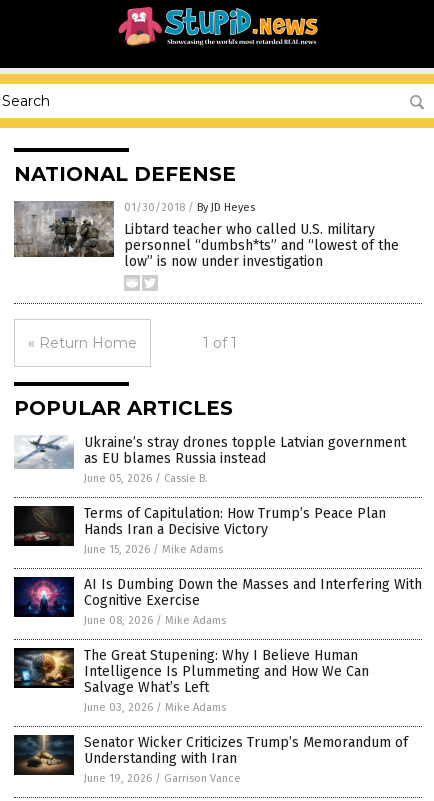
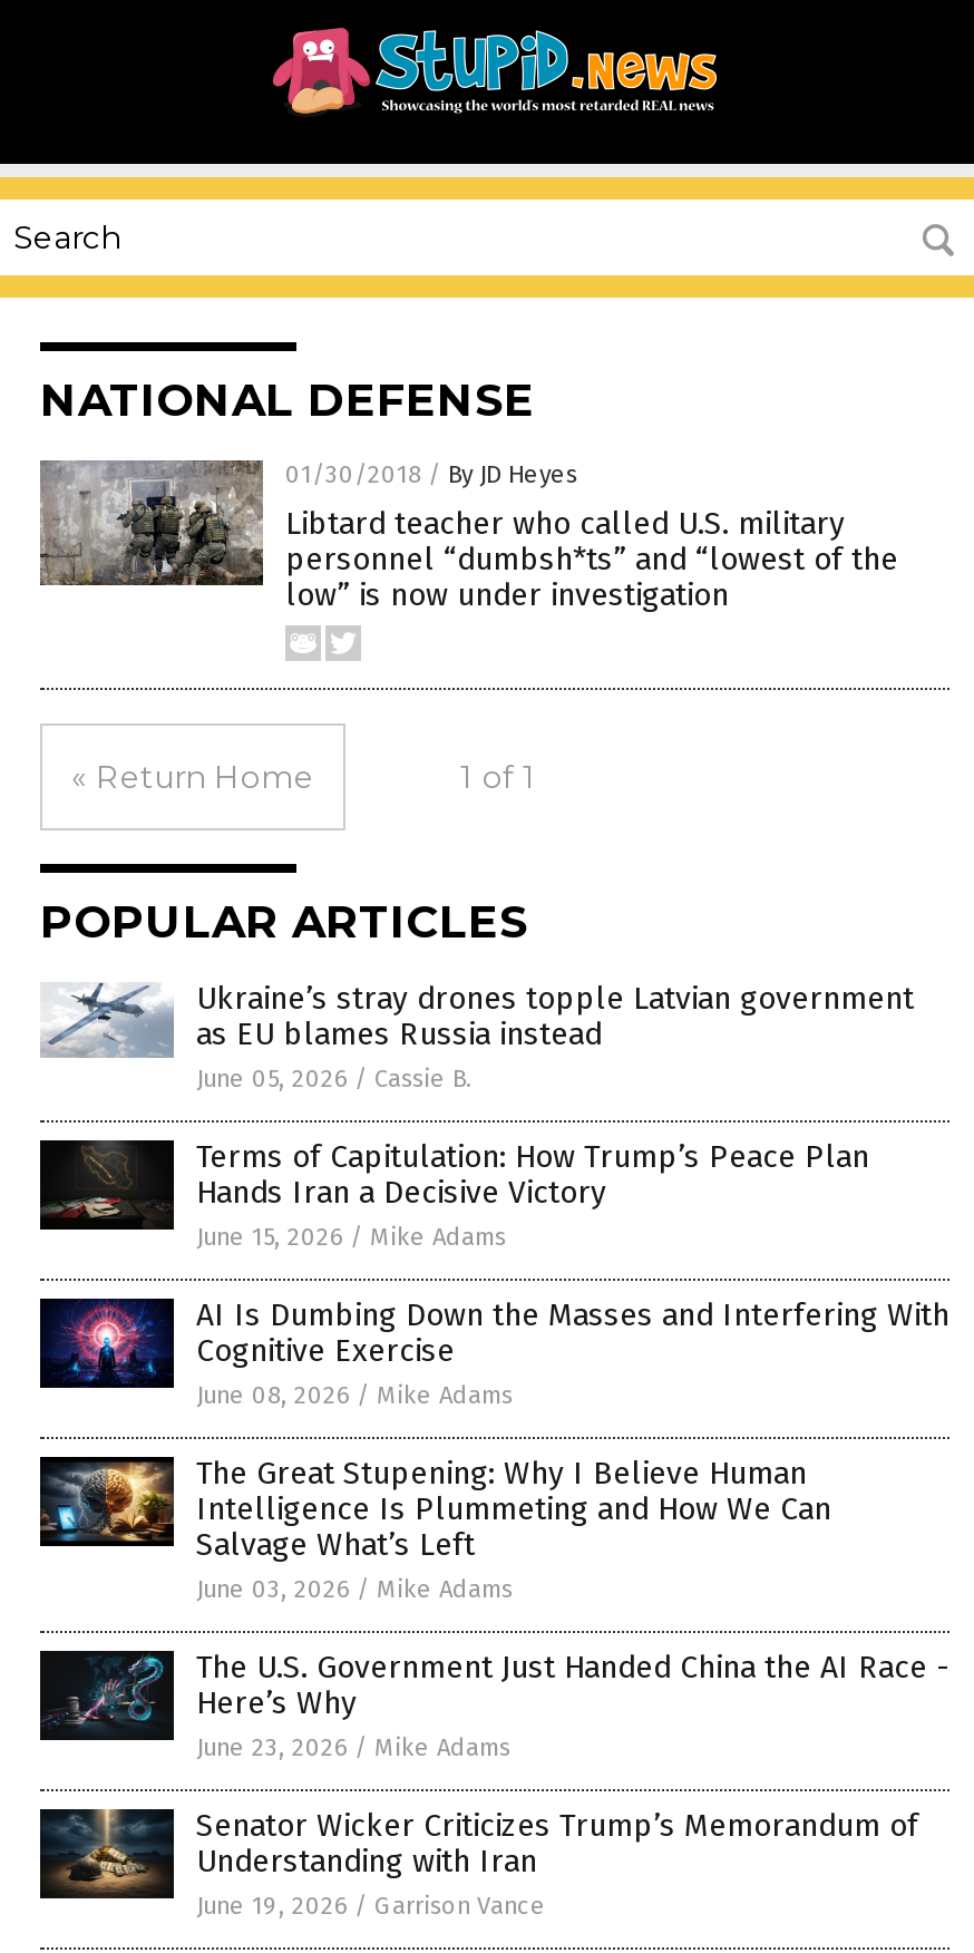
none -> [53,1649,949,1762] [image] | The U.S. Government Just Handed China the AI Race - | Here’s Why | June 23, 2026 / Mike Adams

